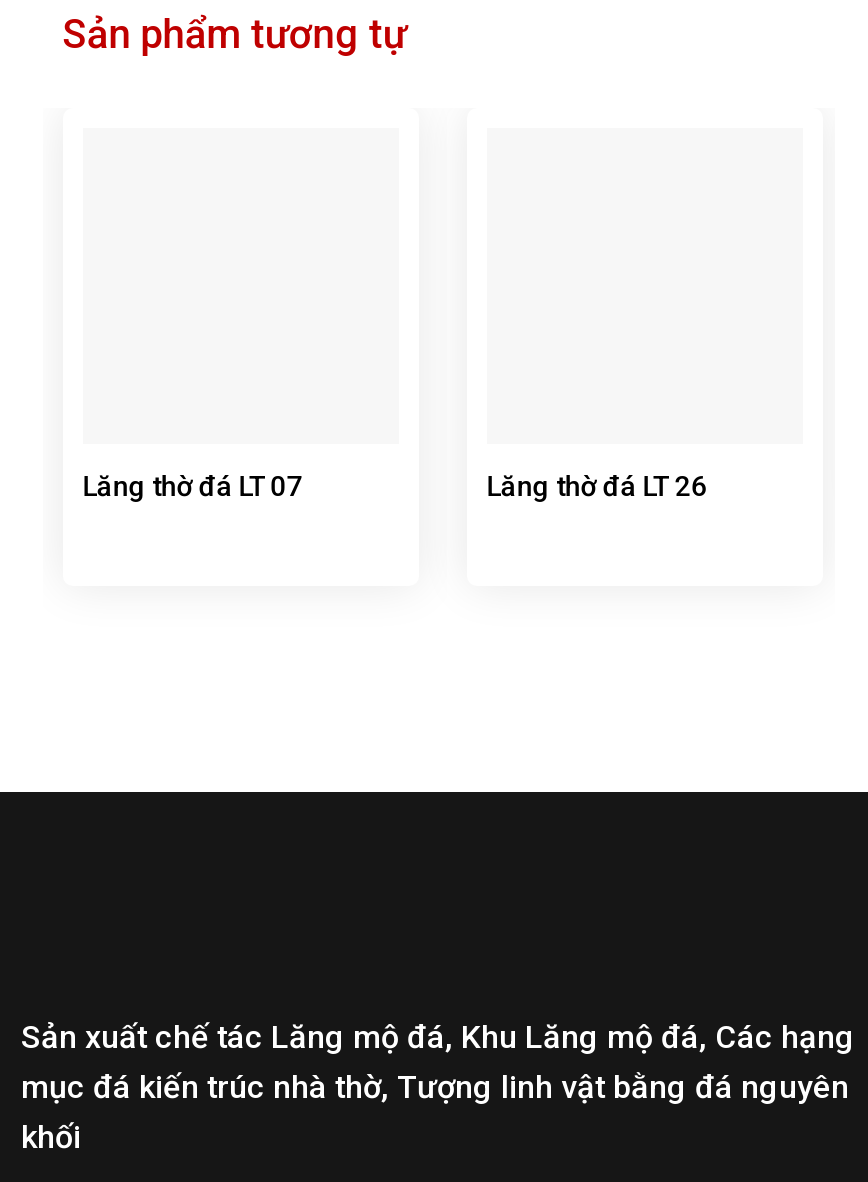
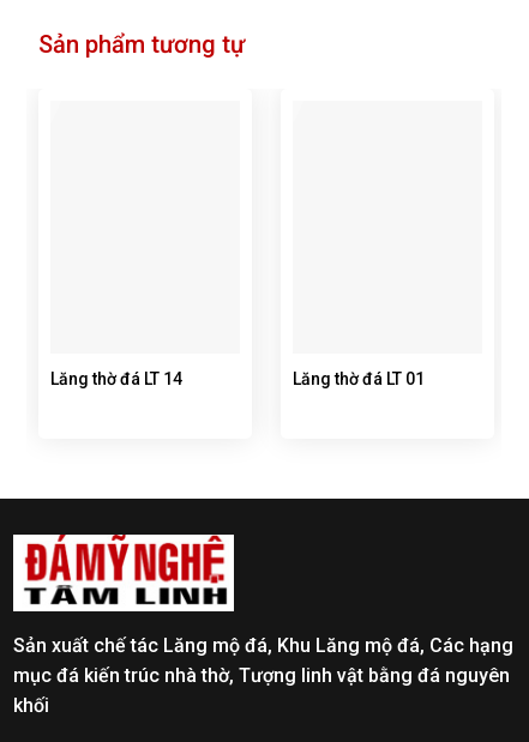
none -> [12,533,235,613] [image]
[82,471,302,503] Lăng thờ đá LT 07 -> [50,369,182,389] Lăng thờ đá LT 14
[487,471,707,503] Lăng thờ đá LT 26 -> [292,369,424,389] Lăng thờ đá LT 01

